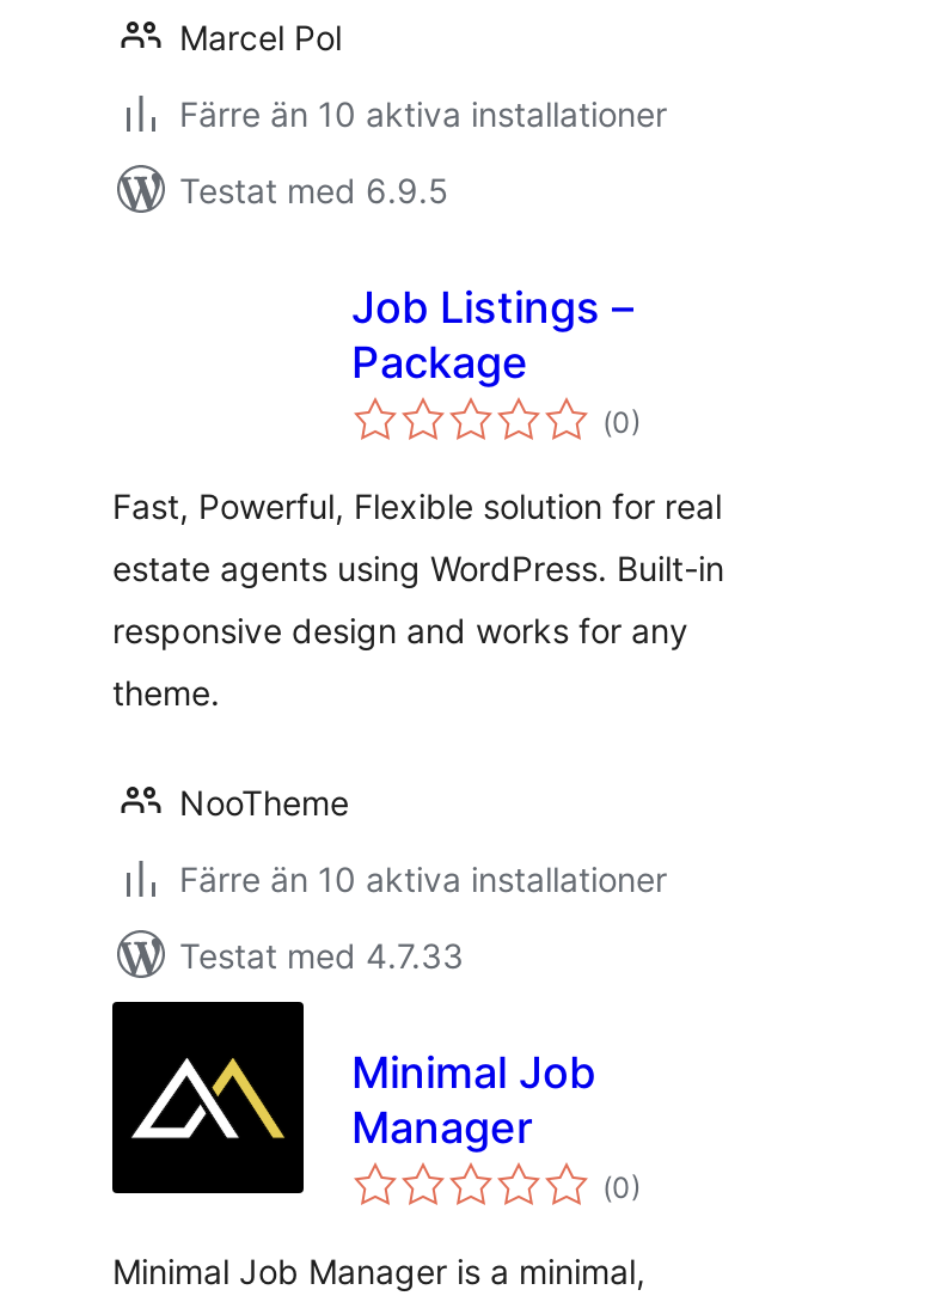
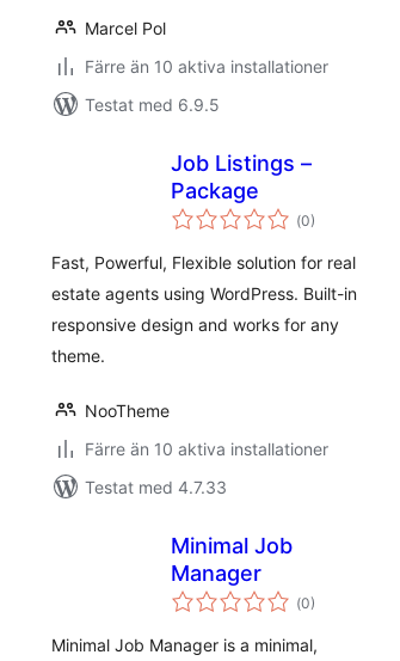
[110,1000,306,1196] [image] -> none

